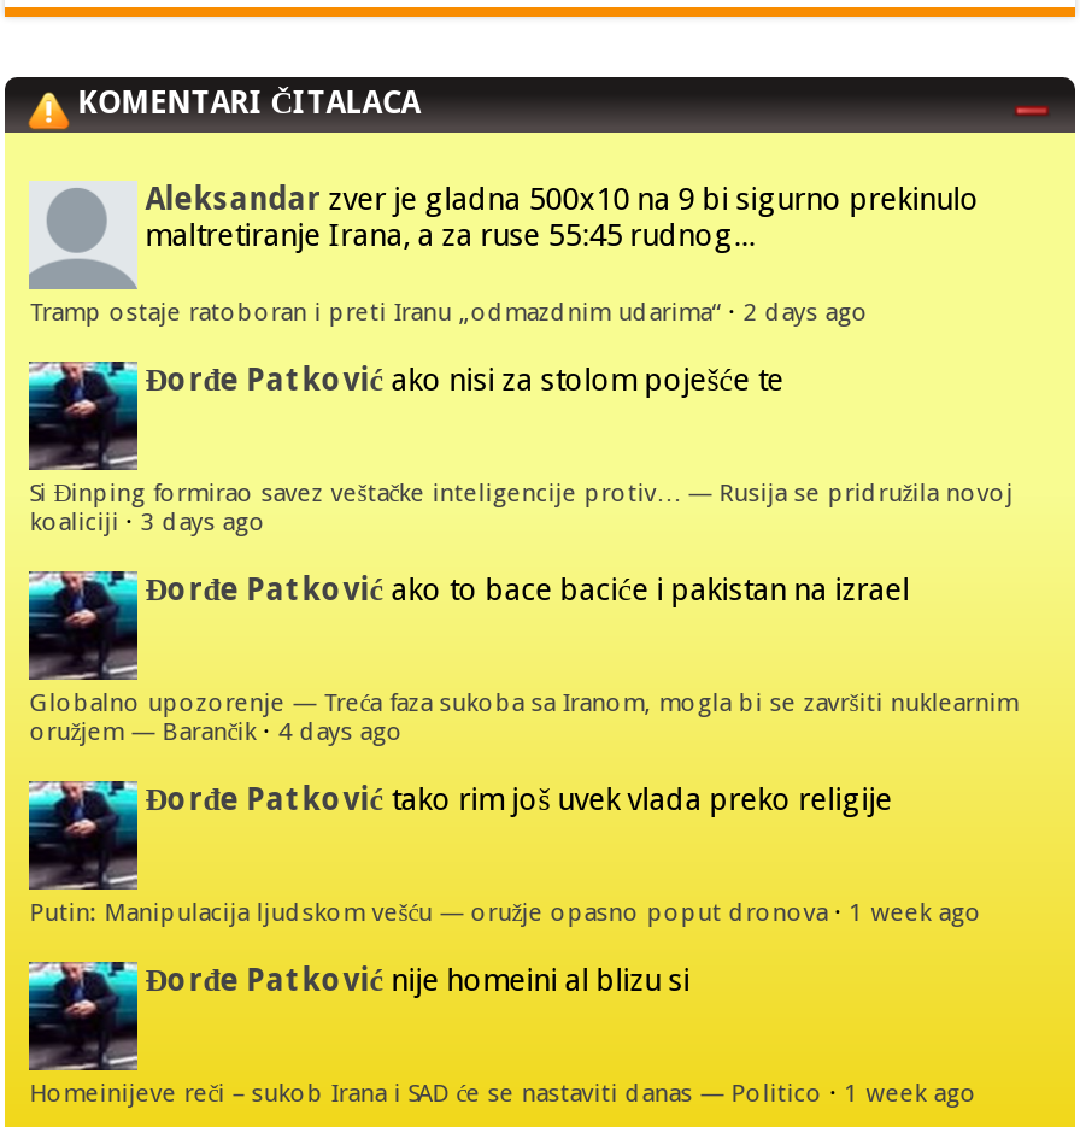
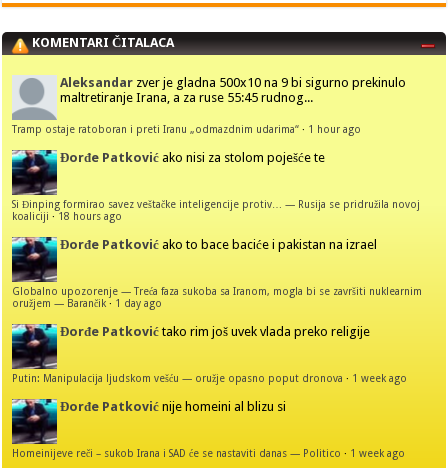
[29,298,868,327] Tramp ostaje ratoboran i preti Iranu „odmazdnim udarima“· 2 days ago -> [12,123,361,135] Tramp ostaje ratoboran i preti Iranu „odmazdnim udarima“· 1 hour ago
[29,508,266,537] koaliciji ·3 days ago -> [12,210,122,222] koaliciji ·18 hours ago
[29,718,403,747] oružjem — Barančik · 4 days ago -> [12,297,162,309] oružjem — Barančik · 1 day ago

